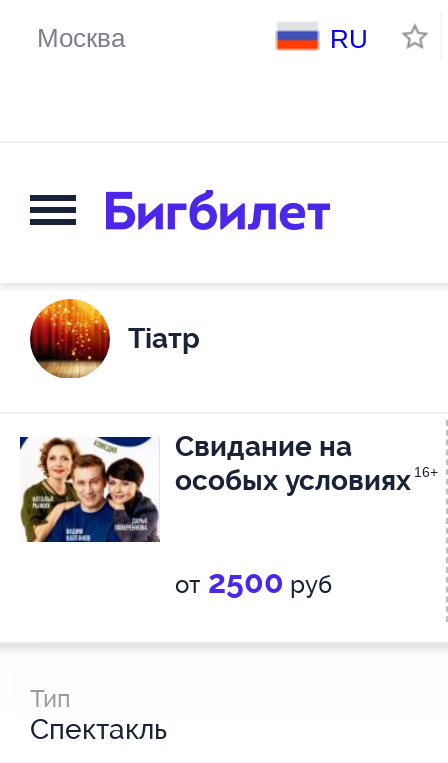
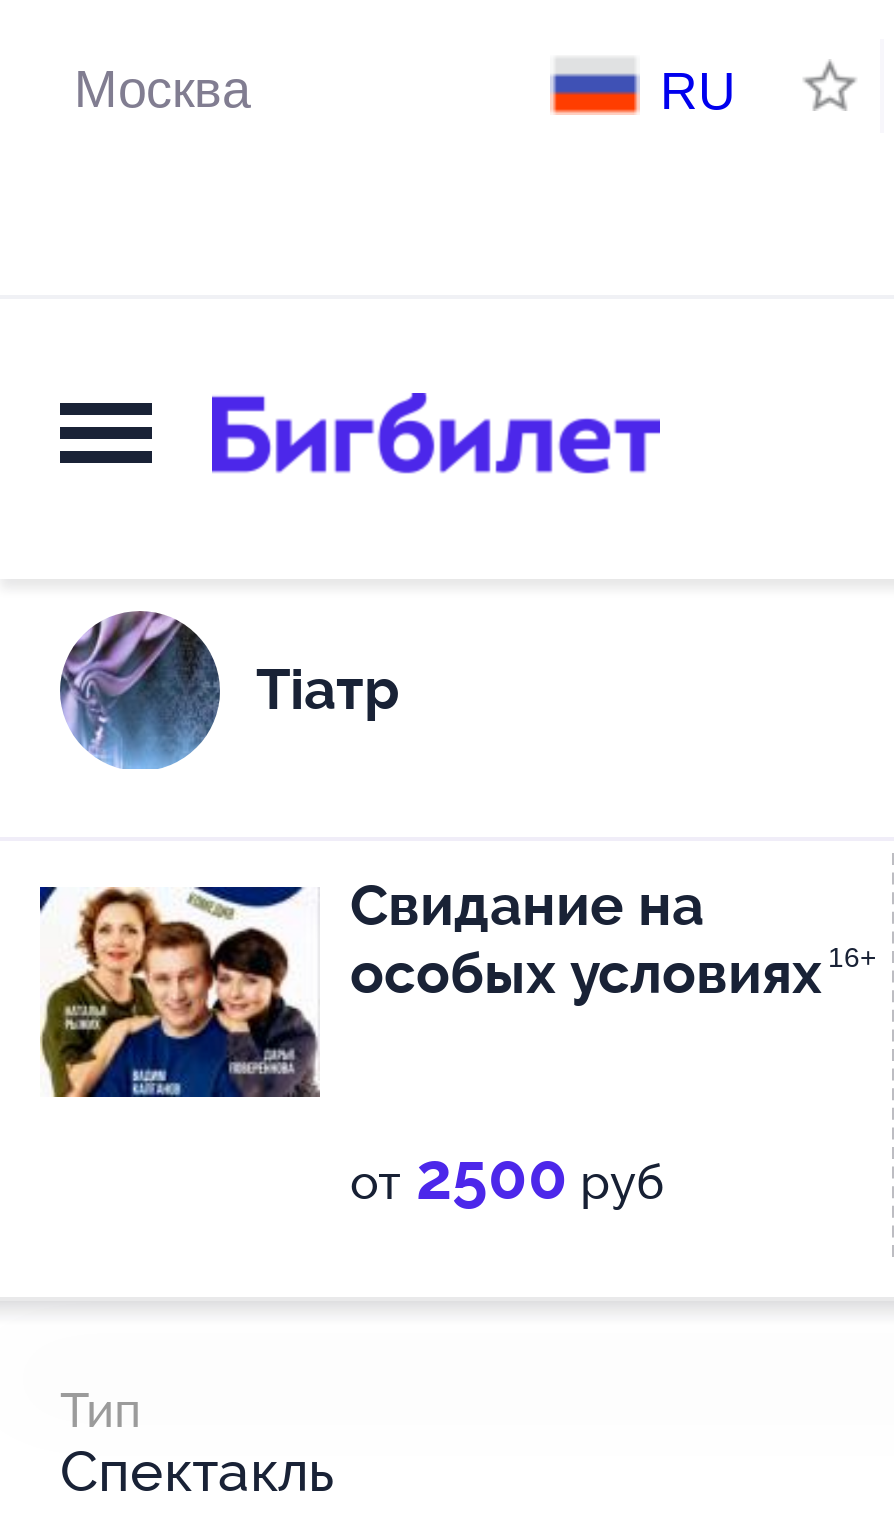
[29,298,111,379] [image] -> [58,609,220,771] [image]

